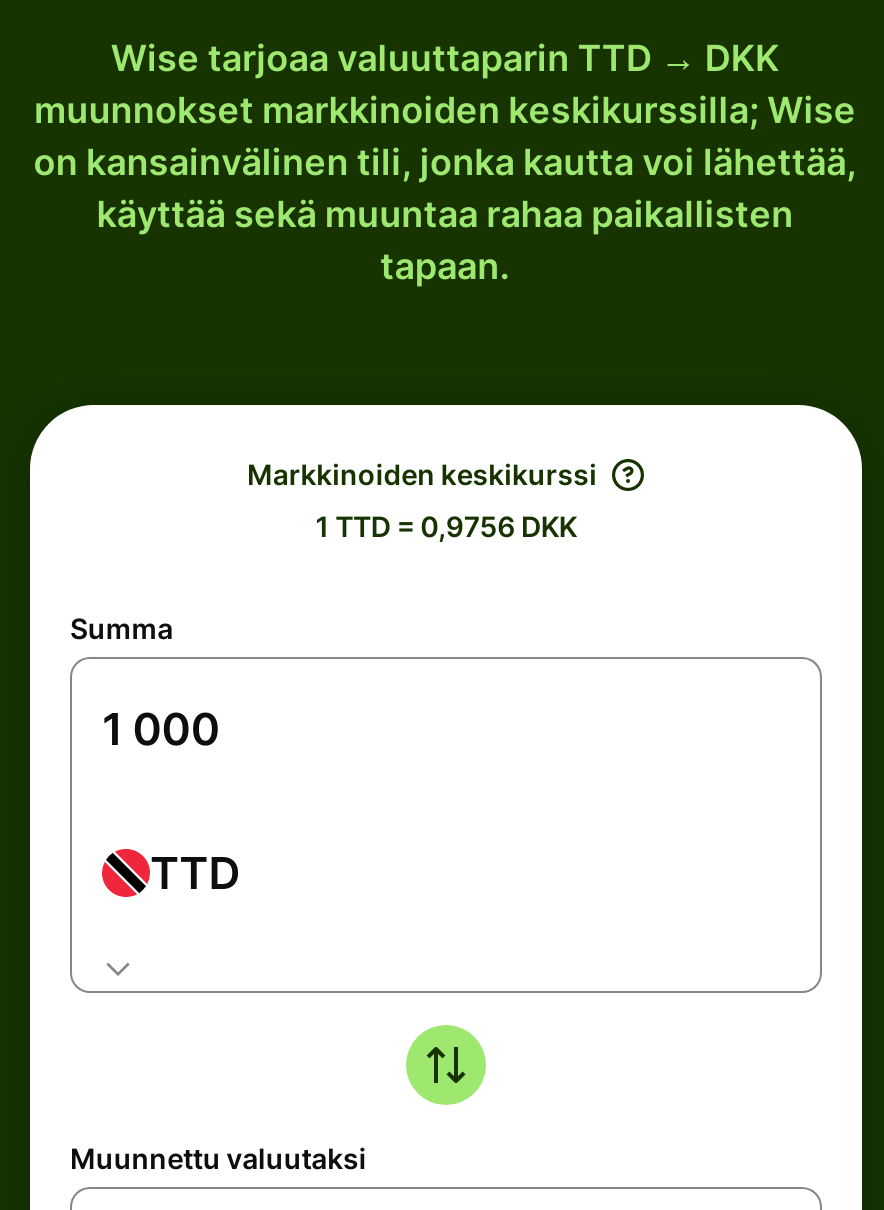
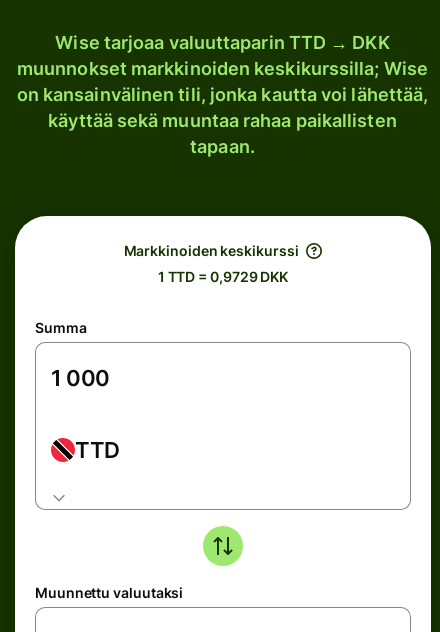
[316,509,576,543] 1 TTD = 0,9756 DKK -> [158,268,288,285] 1 TTD = 0,9729 DKK

